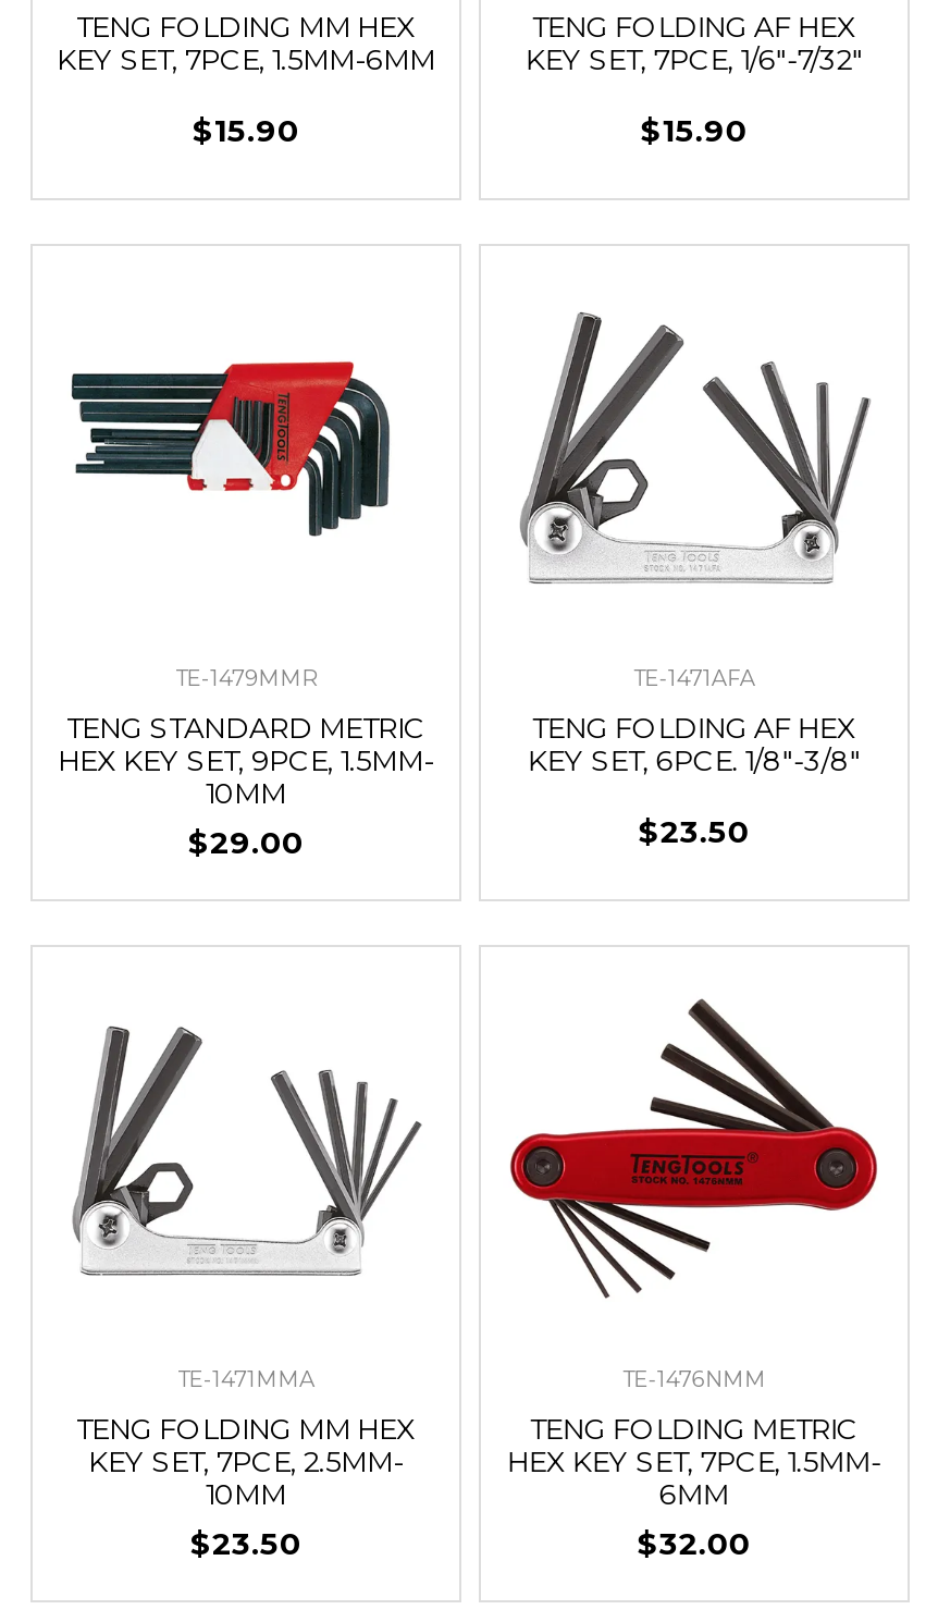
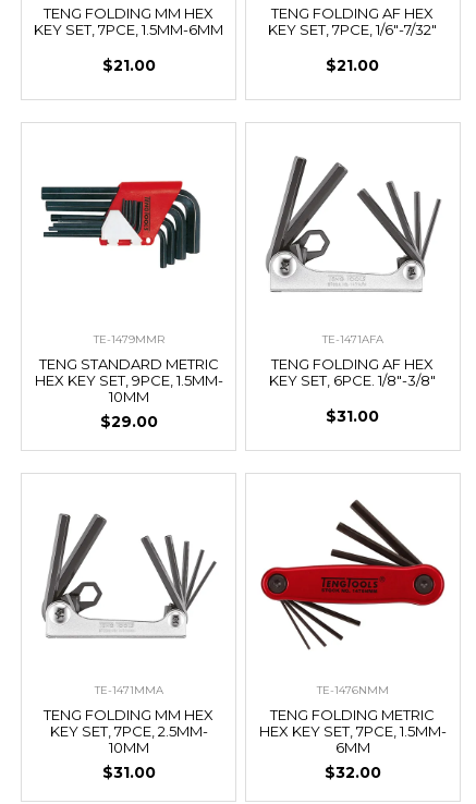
[193,112,299,151] $15.90 -> [102,56,155,75] $21.00
[641,112,747,151] $15.90 -> [326,56,379,75] $21.00
[639,813,750,852] $23.50 -> [326,407,379,426] $31.00
[190,1525,301,1564] $23.50 -> [102,763,155,783] $31.00

